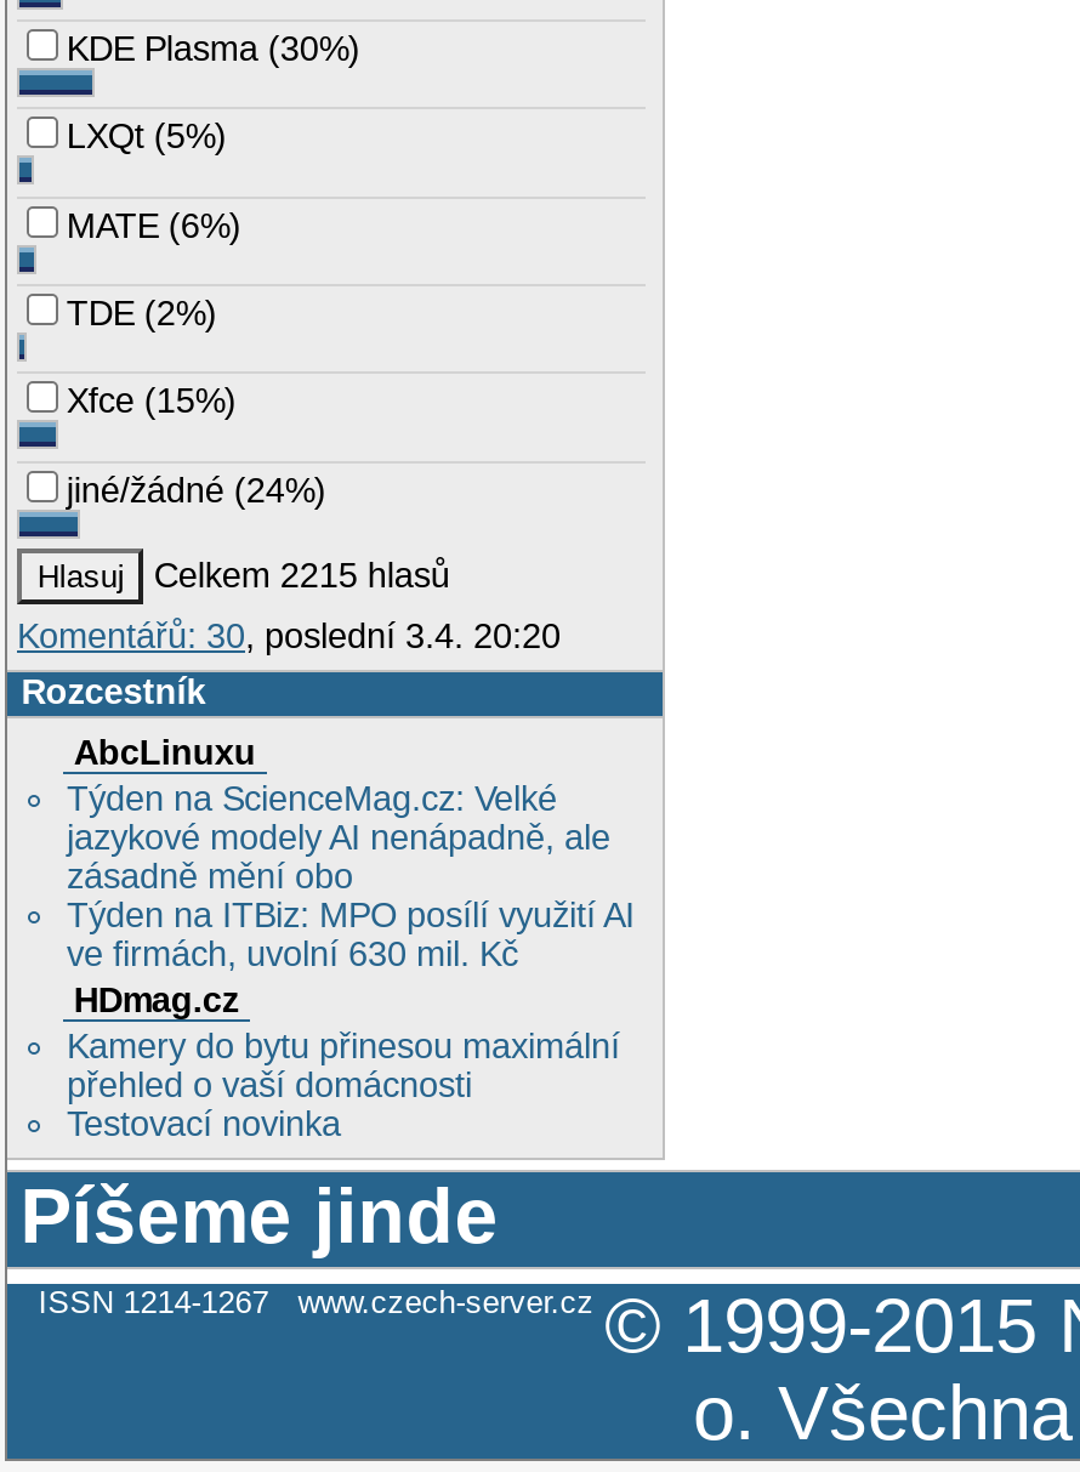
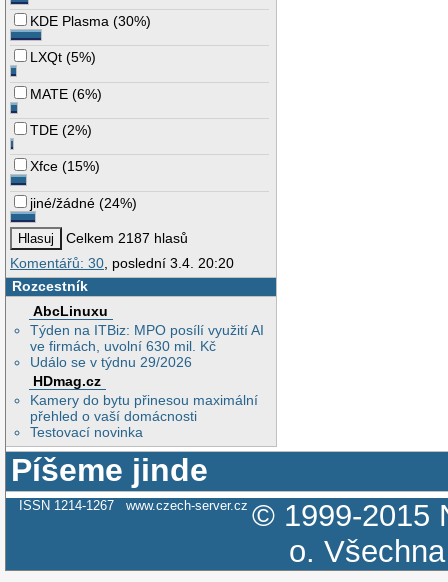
[144,556,450,595] Celkem 2215 hlasů -> [62,230,188,246] Celkem 2187 hlasů
[67,779,610,895] Týden na ScienceMag.cz: Velké | jazykové modely AI nenápadně, ale | zásadně mění obo -> none
moved [67,895,635,973] -> [30,322,264,354]: Týden na ITBiz: MPO posílí využití AI | ve firmách, uvolní 630 mil. Kč
none -> [30,354,192,370] Událo se v týdnu 29/2026

